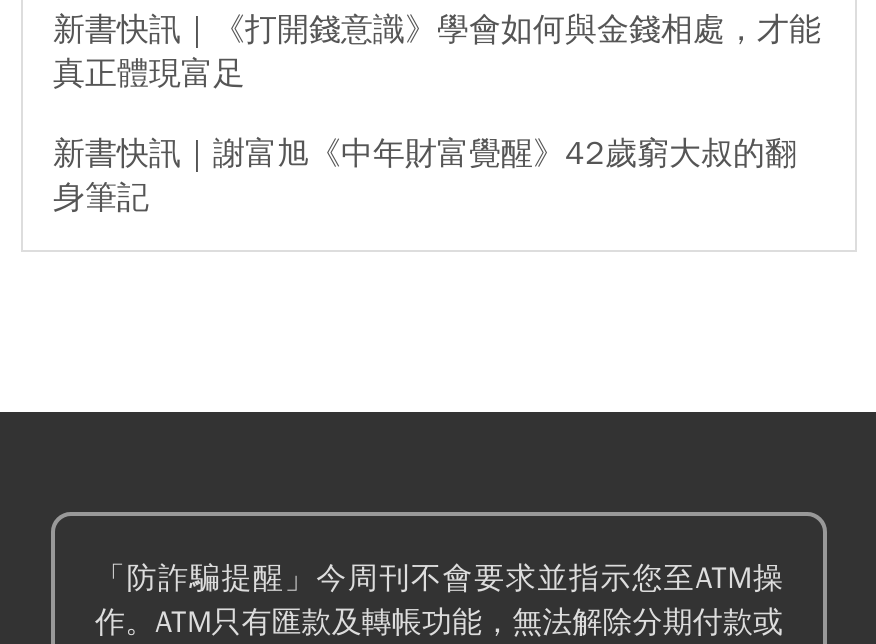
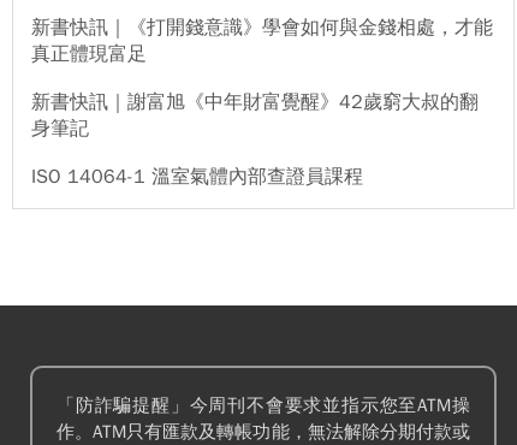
none -> [31,165,363,189] ISO 14064-1 溫室氣體內部查證員課程

